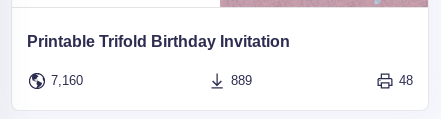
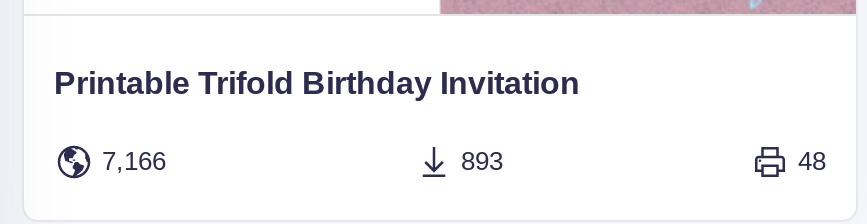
[51,73,83,88] 7,160 -> [102,146,166,176] 7,166
[230,73,251,88] 889 -> [461,146,503,176] 893

